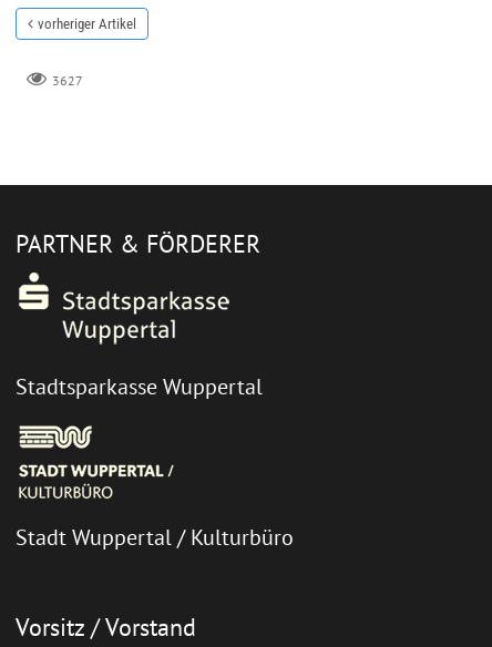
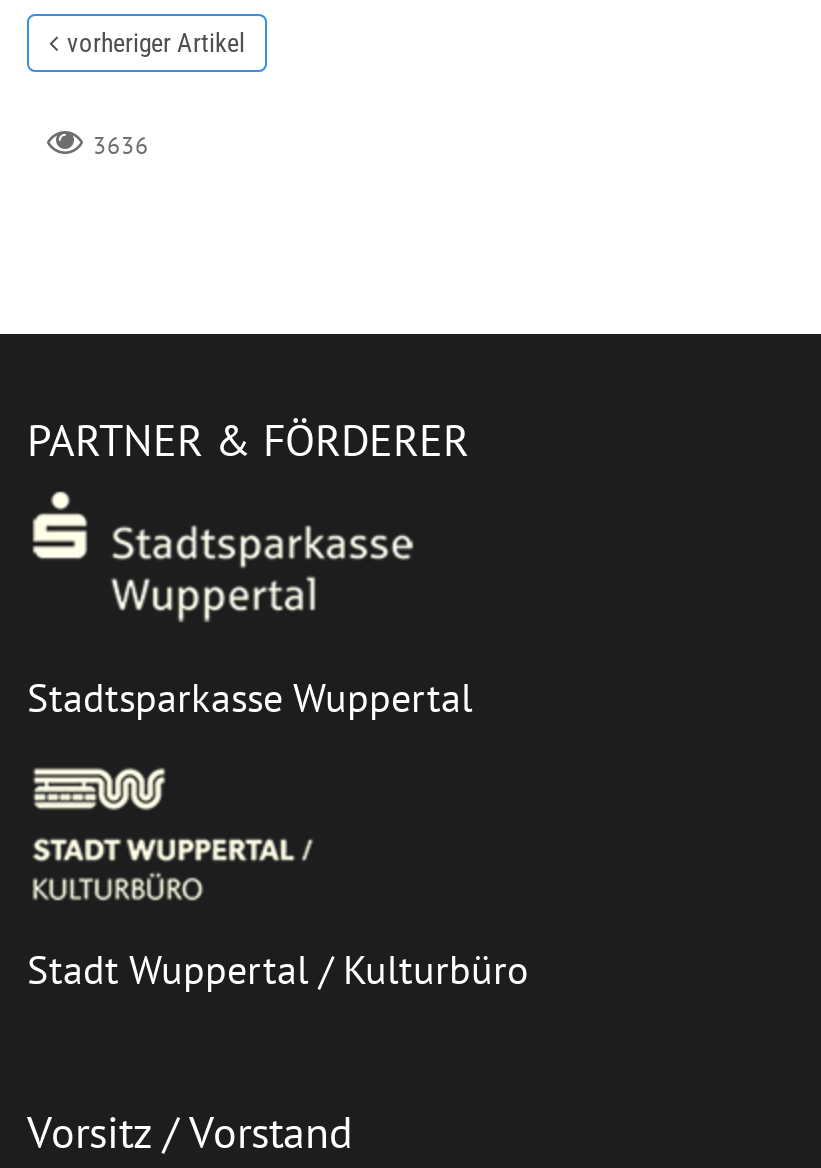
[52,72,83,89] 3627 -> [93,130,149,160] 3636

